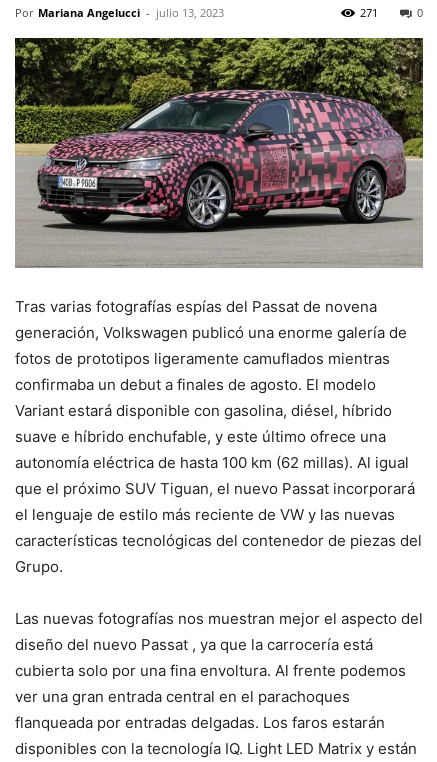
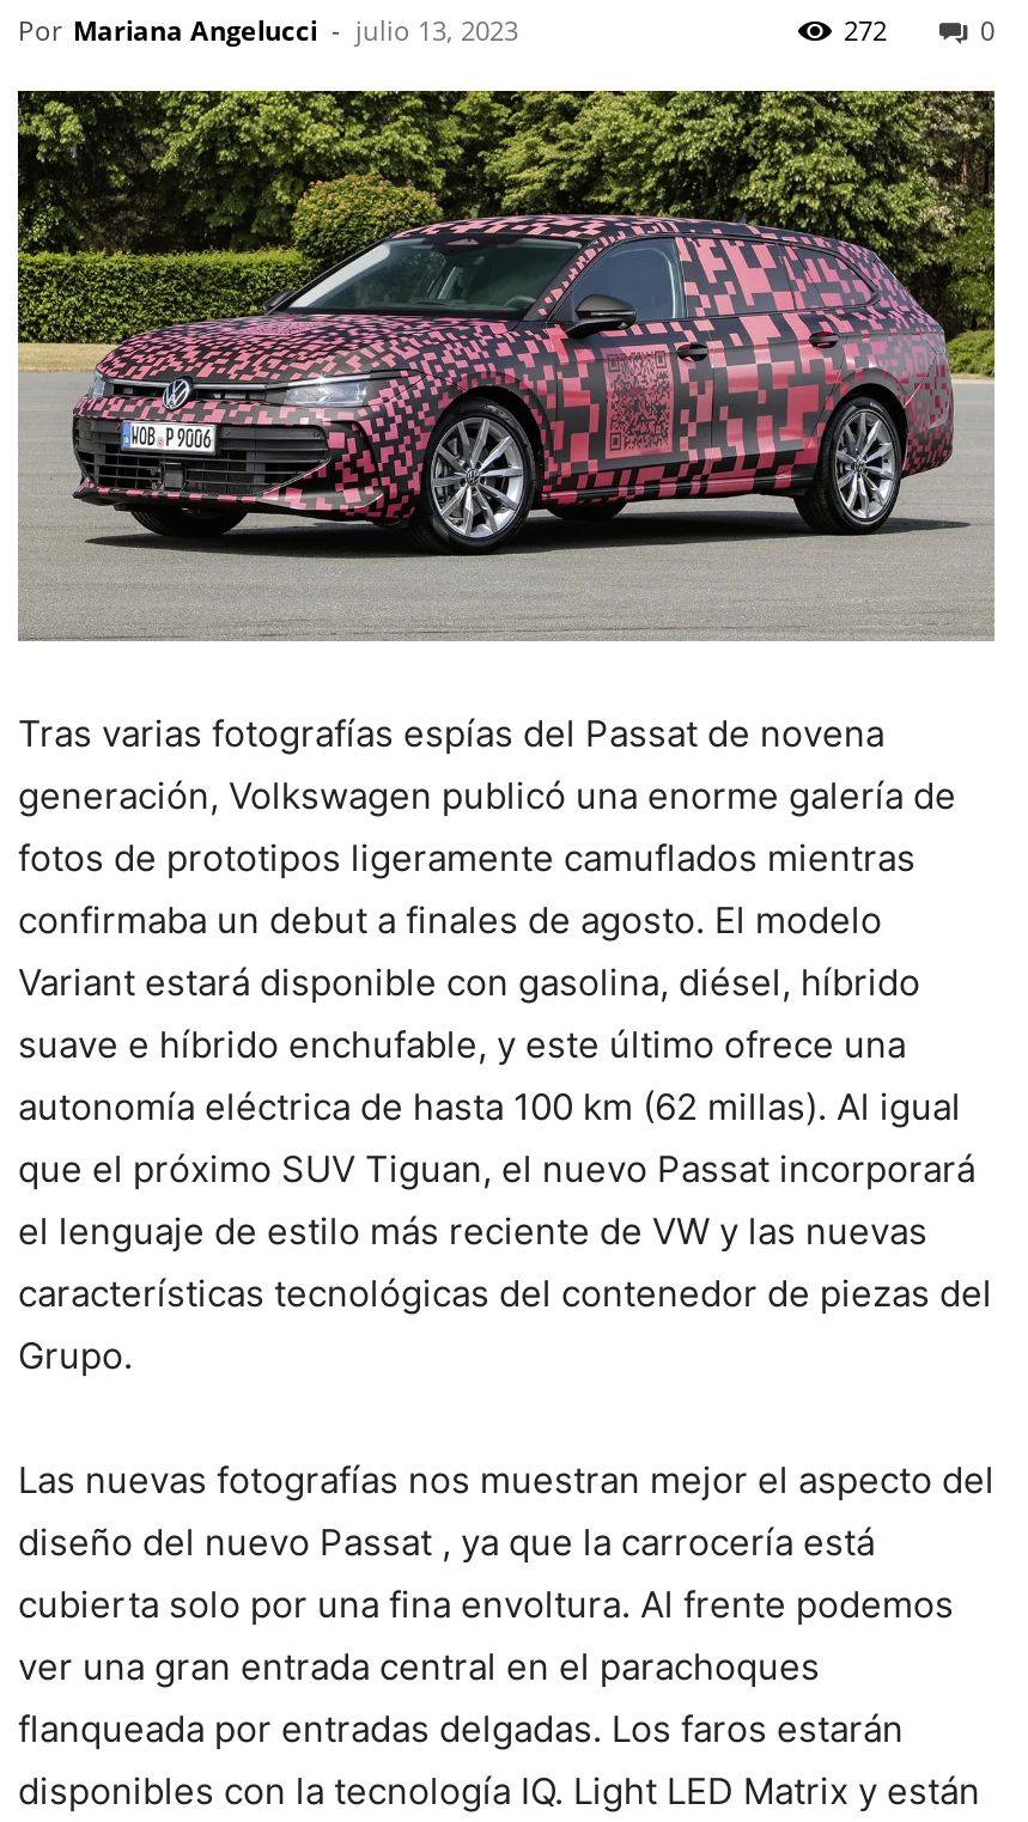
[360,5,378,20] 271 -> [844,12,887,48] 272

